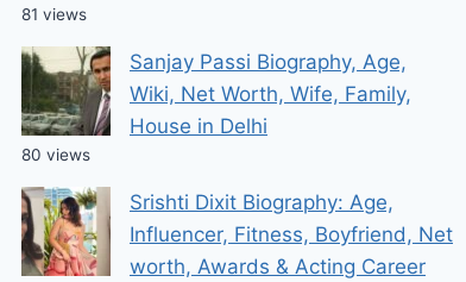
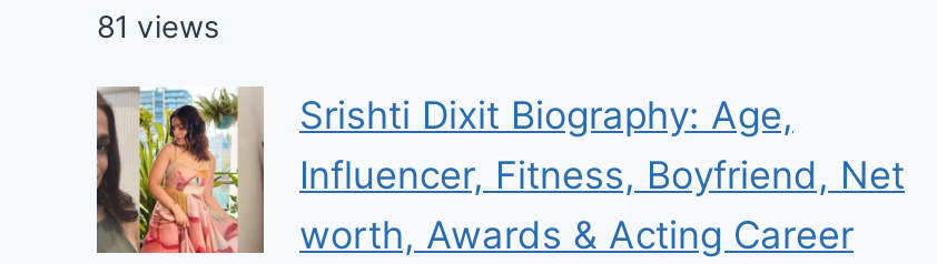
[20,45,411,164] [image] | Sanjay Passi Biography, Age, | Wiki, Net Worth, Wife, Family, | House in Delhi | 80 views -> none

